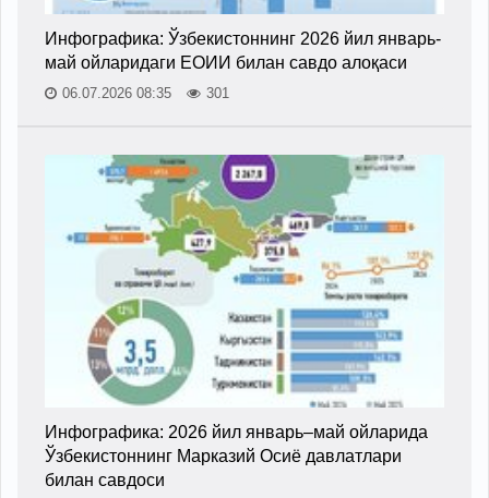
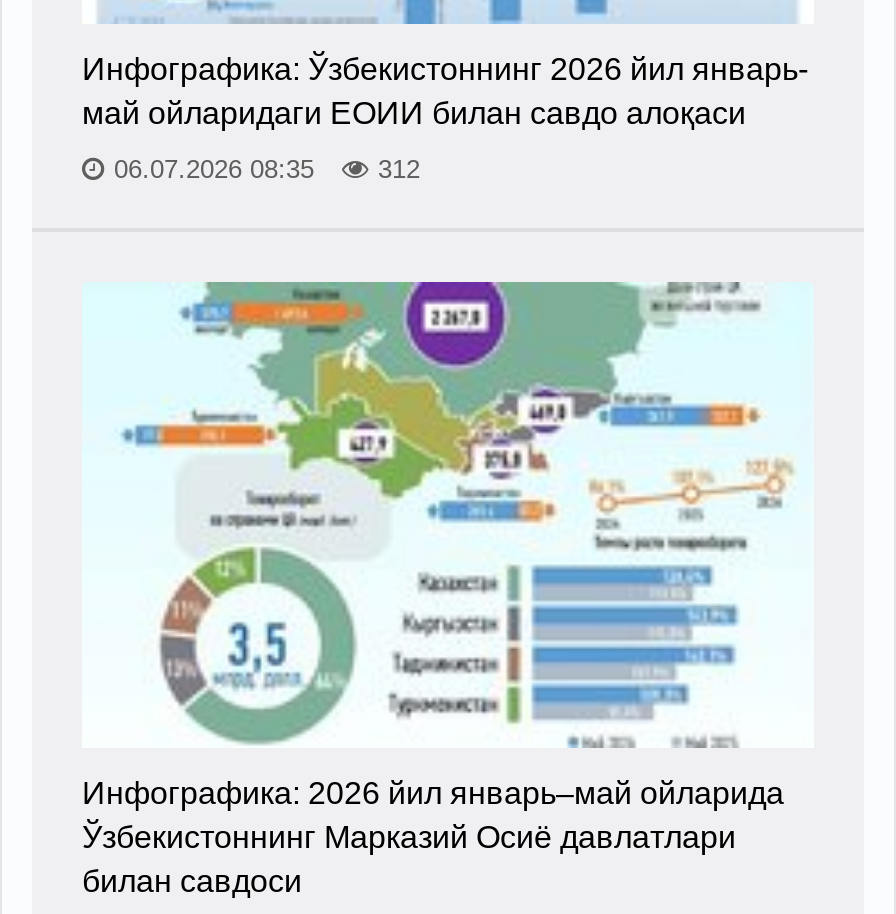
[62,85,229,101] 06.07.2026 08:35 301 -> [114,155,420,185] 06.07.2026 08:35 312

